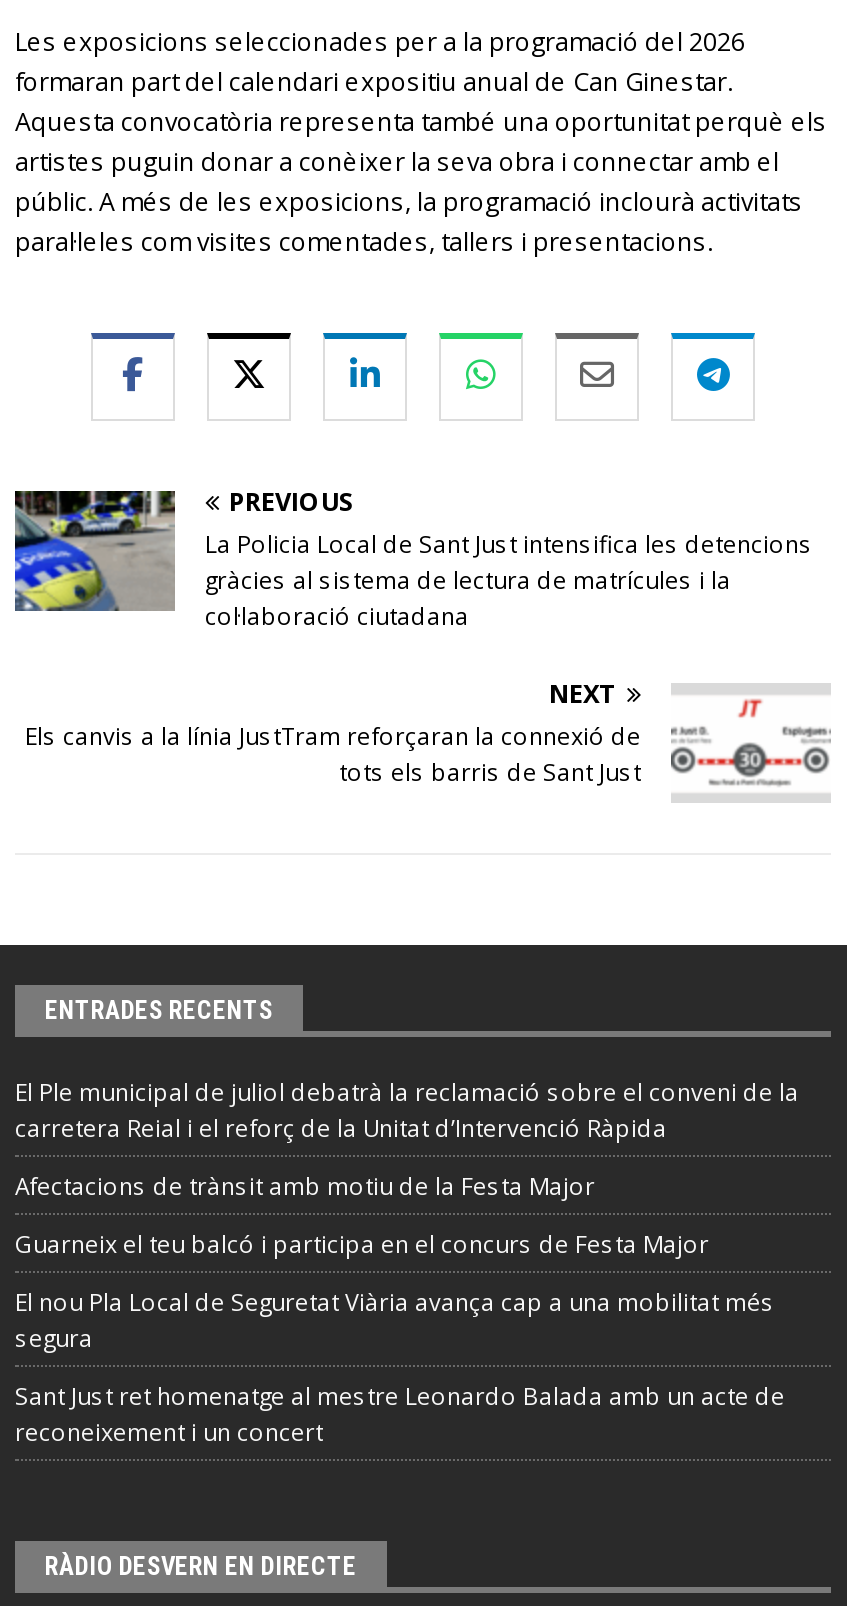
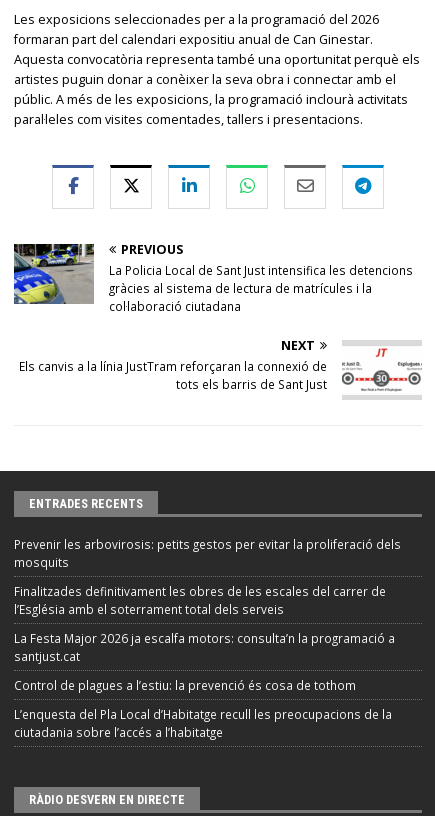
[15,1075,799,1143] El Ple municipal de juliol debatrà la reclamació sobre el conveni de la | carretera Reial i el reforç de la Unitat d’Intervenció Ràpida -> [14,536,401,570] Prevenir les arbovirosis: petits gestos per evitar la proliferació dels | mosquits
[15,1169,595,1201] Afectacions de trànsit amb motiu de la Festa Major -> [14,583,386,617] Finalitzades definitivament les obres de les escales del carrer de | l’Església amb el soterrament total dels serveis
[15,1227,709,1259] Guarneix el teu balcó i participa en el concurs de Festa Major -> [14,630,395,664] La Festa Major 2026 ja escalfa motors: consulta’n la programació a | santjust.cat
[15,1285,775,1353] El nou Pla Local de Seguretat Viària avança cap a una mobilitat més | segura -> [14,677,356,693] Control de plagues a l’estiu: la prevenció és cosa de tothom
[15,1379,785,1447] Sant Just ret homenatge al mestre Leonardo Balada amb un acte de | reconeixement i un concert -> [14,706,392,740] L’enquesta del Pla Local d’Habitatge recull les preocupacions de la | ciutadania sobre l’accés a l’habitatge

